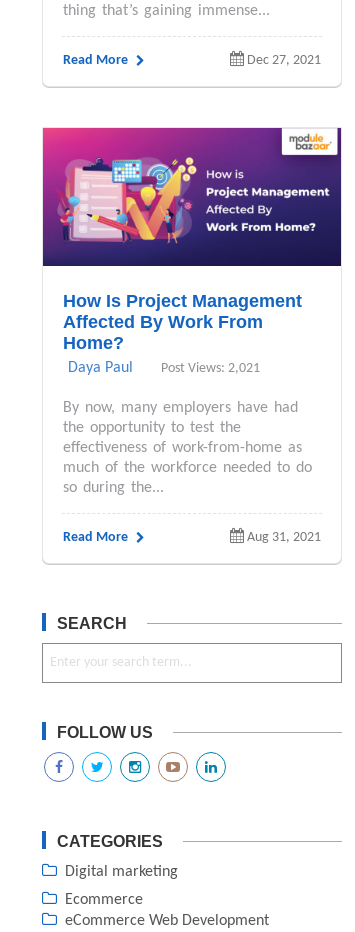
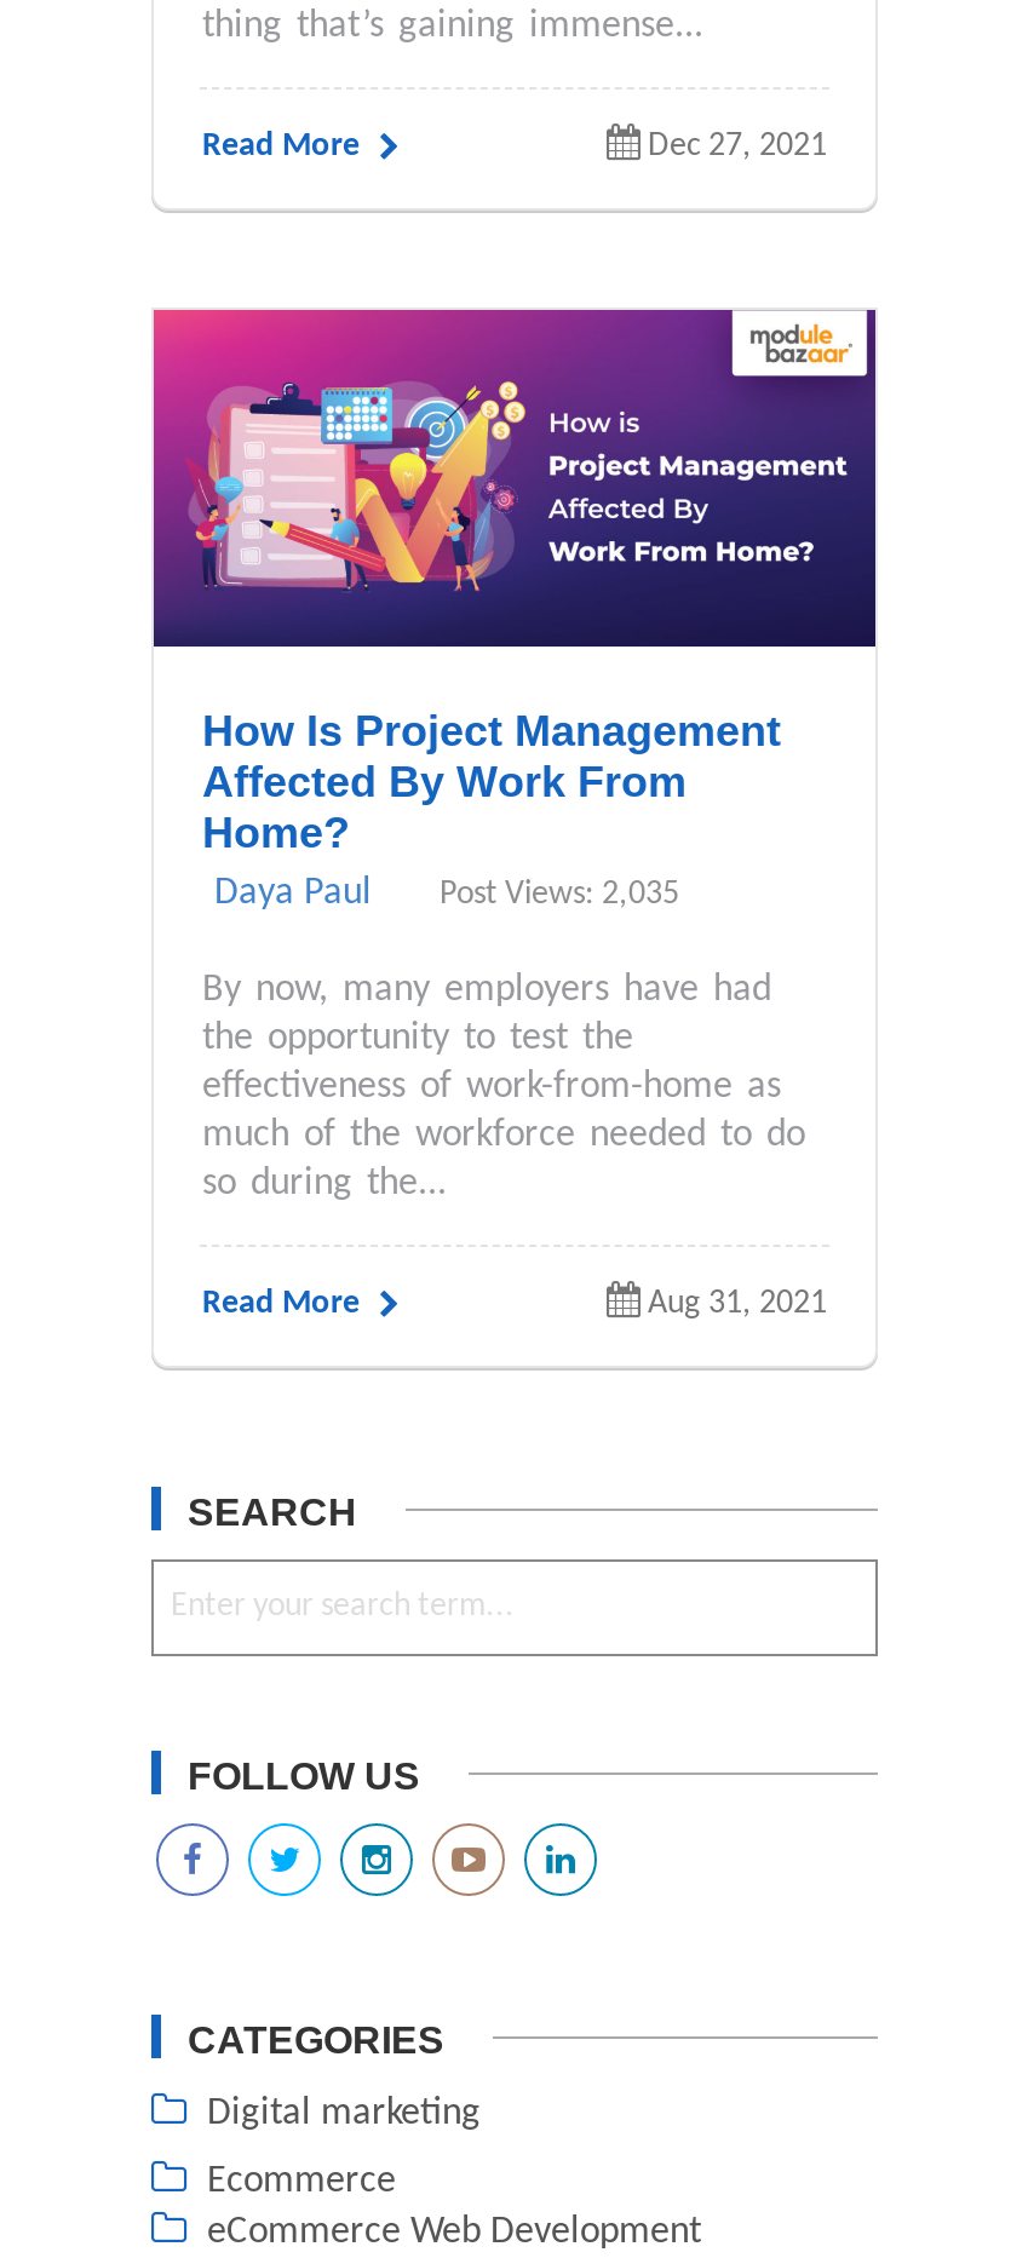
[68,360,260,376] Daya Paul Post Views: 2,021 -> [214,873,679,912] Daya Paul Post Views: 2,035

